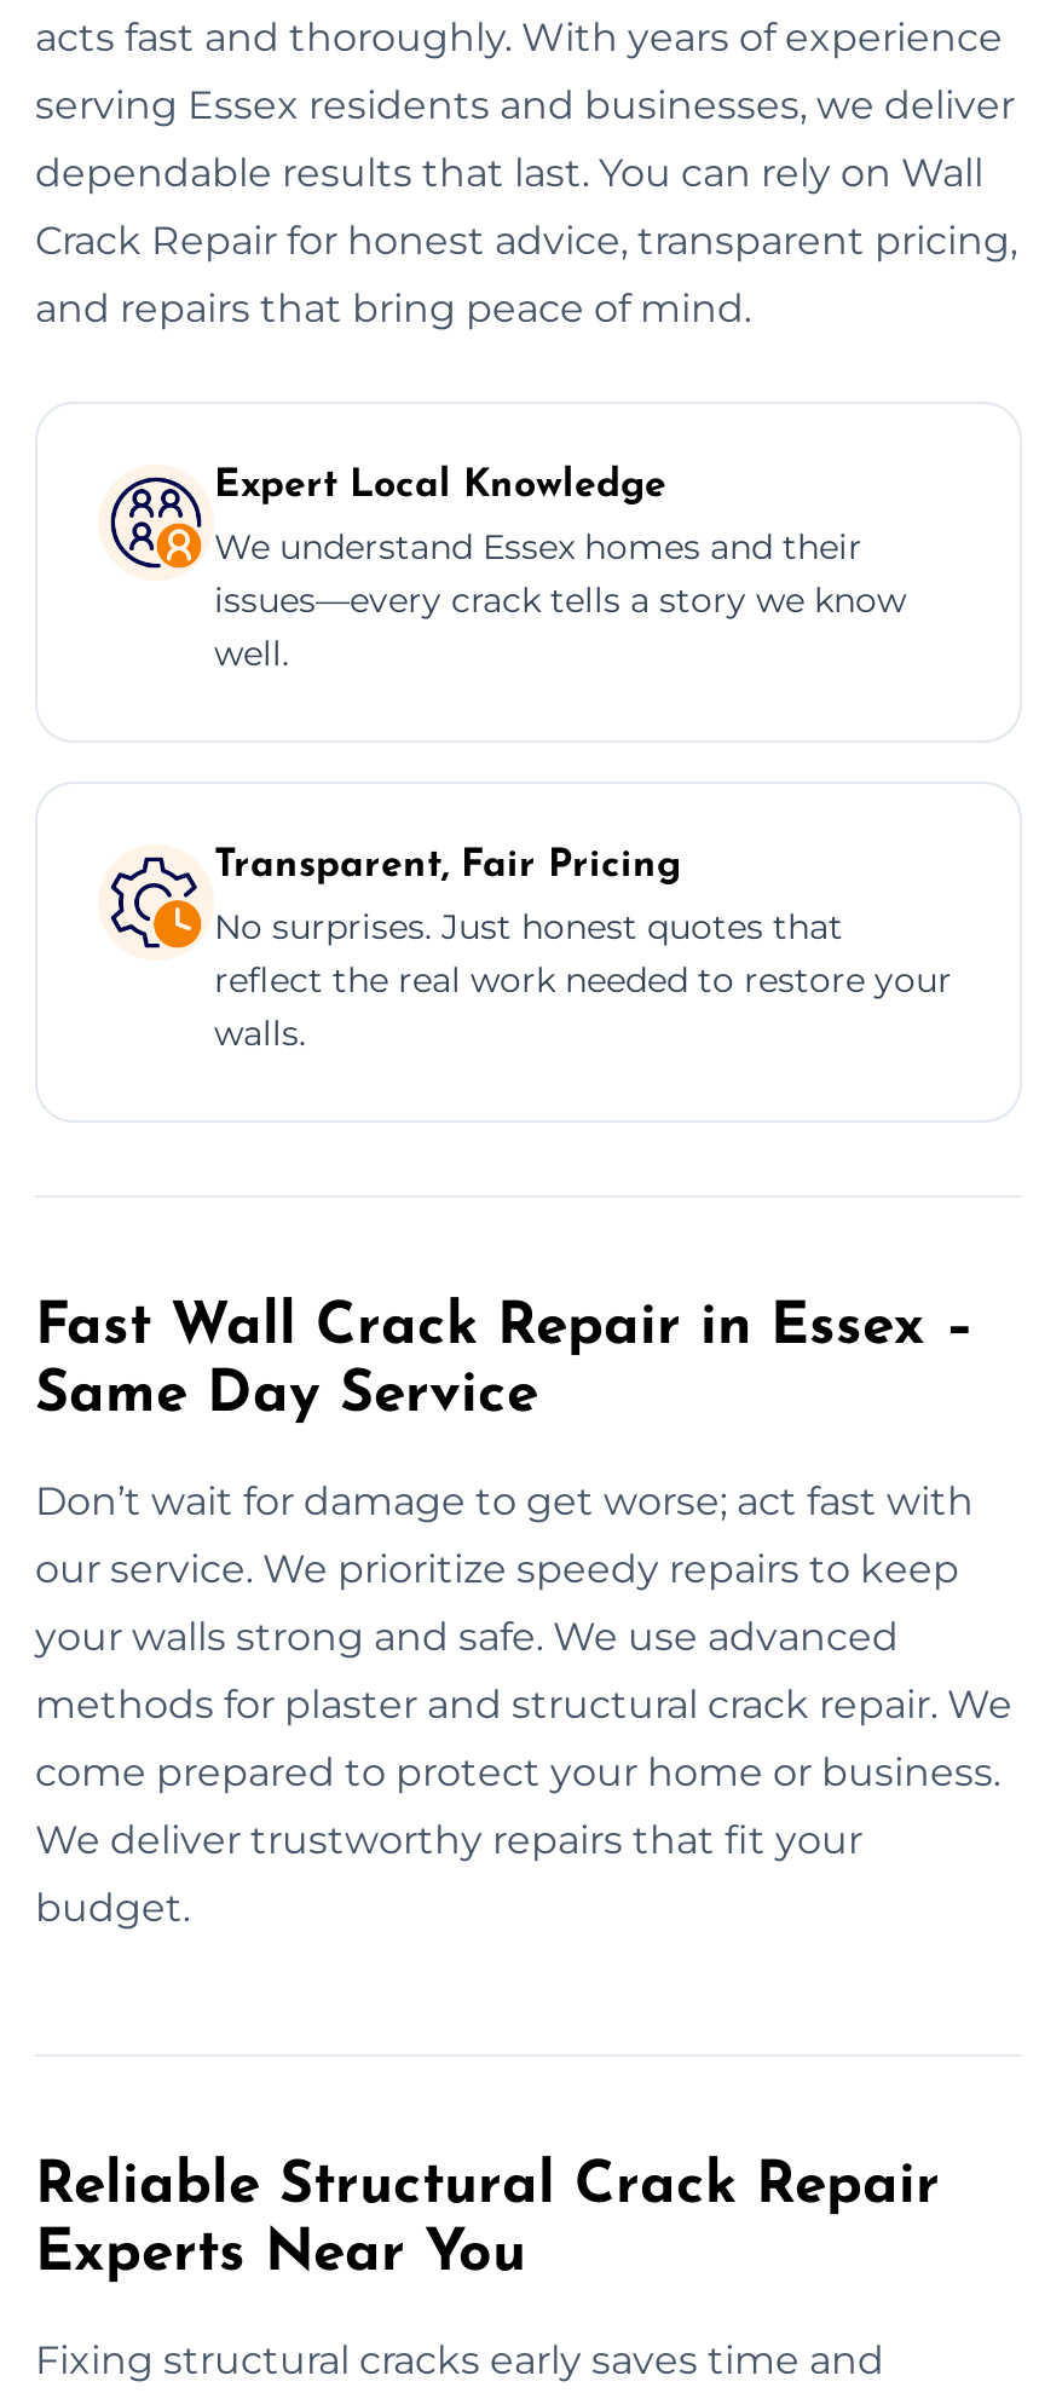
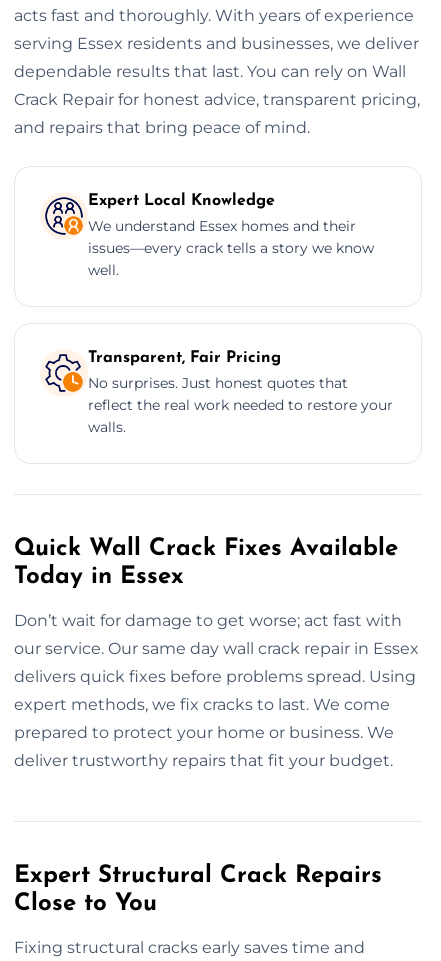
[35,1299,974,1424] Fast Wall Crack Repair in Essex – | Same Day Service -> [14,537,398,589] Quick Wall Crack Fixes Available | Today in Essex
[35,1545,1012,1930] our service. We prioritize speedy repairs to keep | your walls strong and safe. We use advanced | methods for plaster and structural crack repair. We | come prepared to protect your home or business. | We deliver trustworthy repairs that fit your | budget. -> [14,639,419,770] our service. Our same day wall crack repair in Essex | delivers quick fixes before problems spread. Using | expert methods, we fix cracks to last. We come | prepared to protect your home or business. We | deliver trustworthy repairs that fit your budget.
[35,2158,940,2283] Reliable Structural Crack Repair | Experts Near You -> [14,864,382,916] Expert Structural Crack Repairs | Close to You

